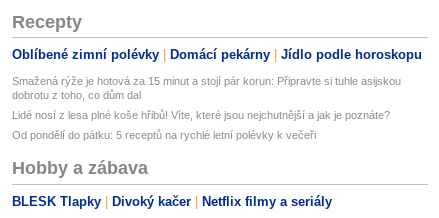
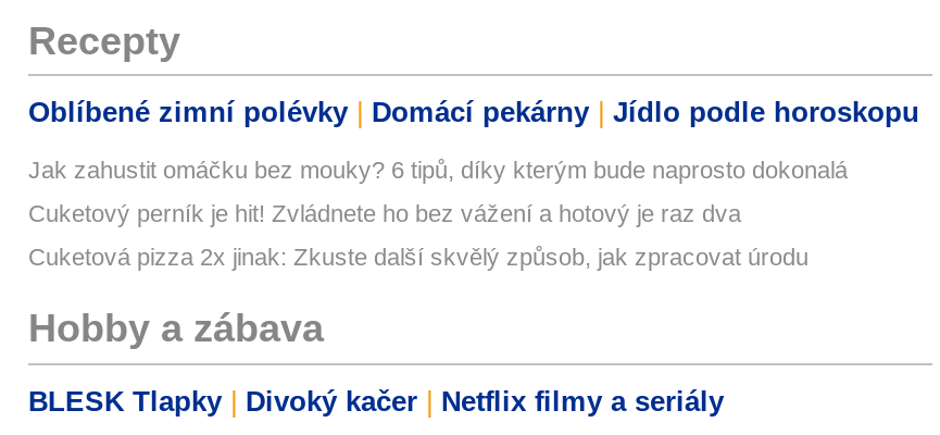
[12,75,401,101] Smažená rýže je hotová za 15 minut a stojí pár korun: Připravte si tuhle asijskou | dobrotu z toho, co dům dal -> [28,157,848,184] Jak zahustit omáčku bez mouky? 6 tipů, díky kterým bude naprosto dokonalá
[12,109,390,121] Lidé nosí z lesa plné koše hřibů! Víte, které jsou nejchutnější a jak je poznáte? -> [28,201,741,227] Cuketový perník je hit! Zvládnete ho bez vážení a hotový je raz dva
[12,129,316,141] Od pondělí do pátku: 5 receptů na rychlé letní polévky k večeři -> [28,244,809,271] Cuketová pizza 2x jinak: Zkuste další skvělý způsob, jak zpracovat úrodu

